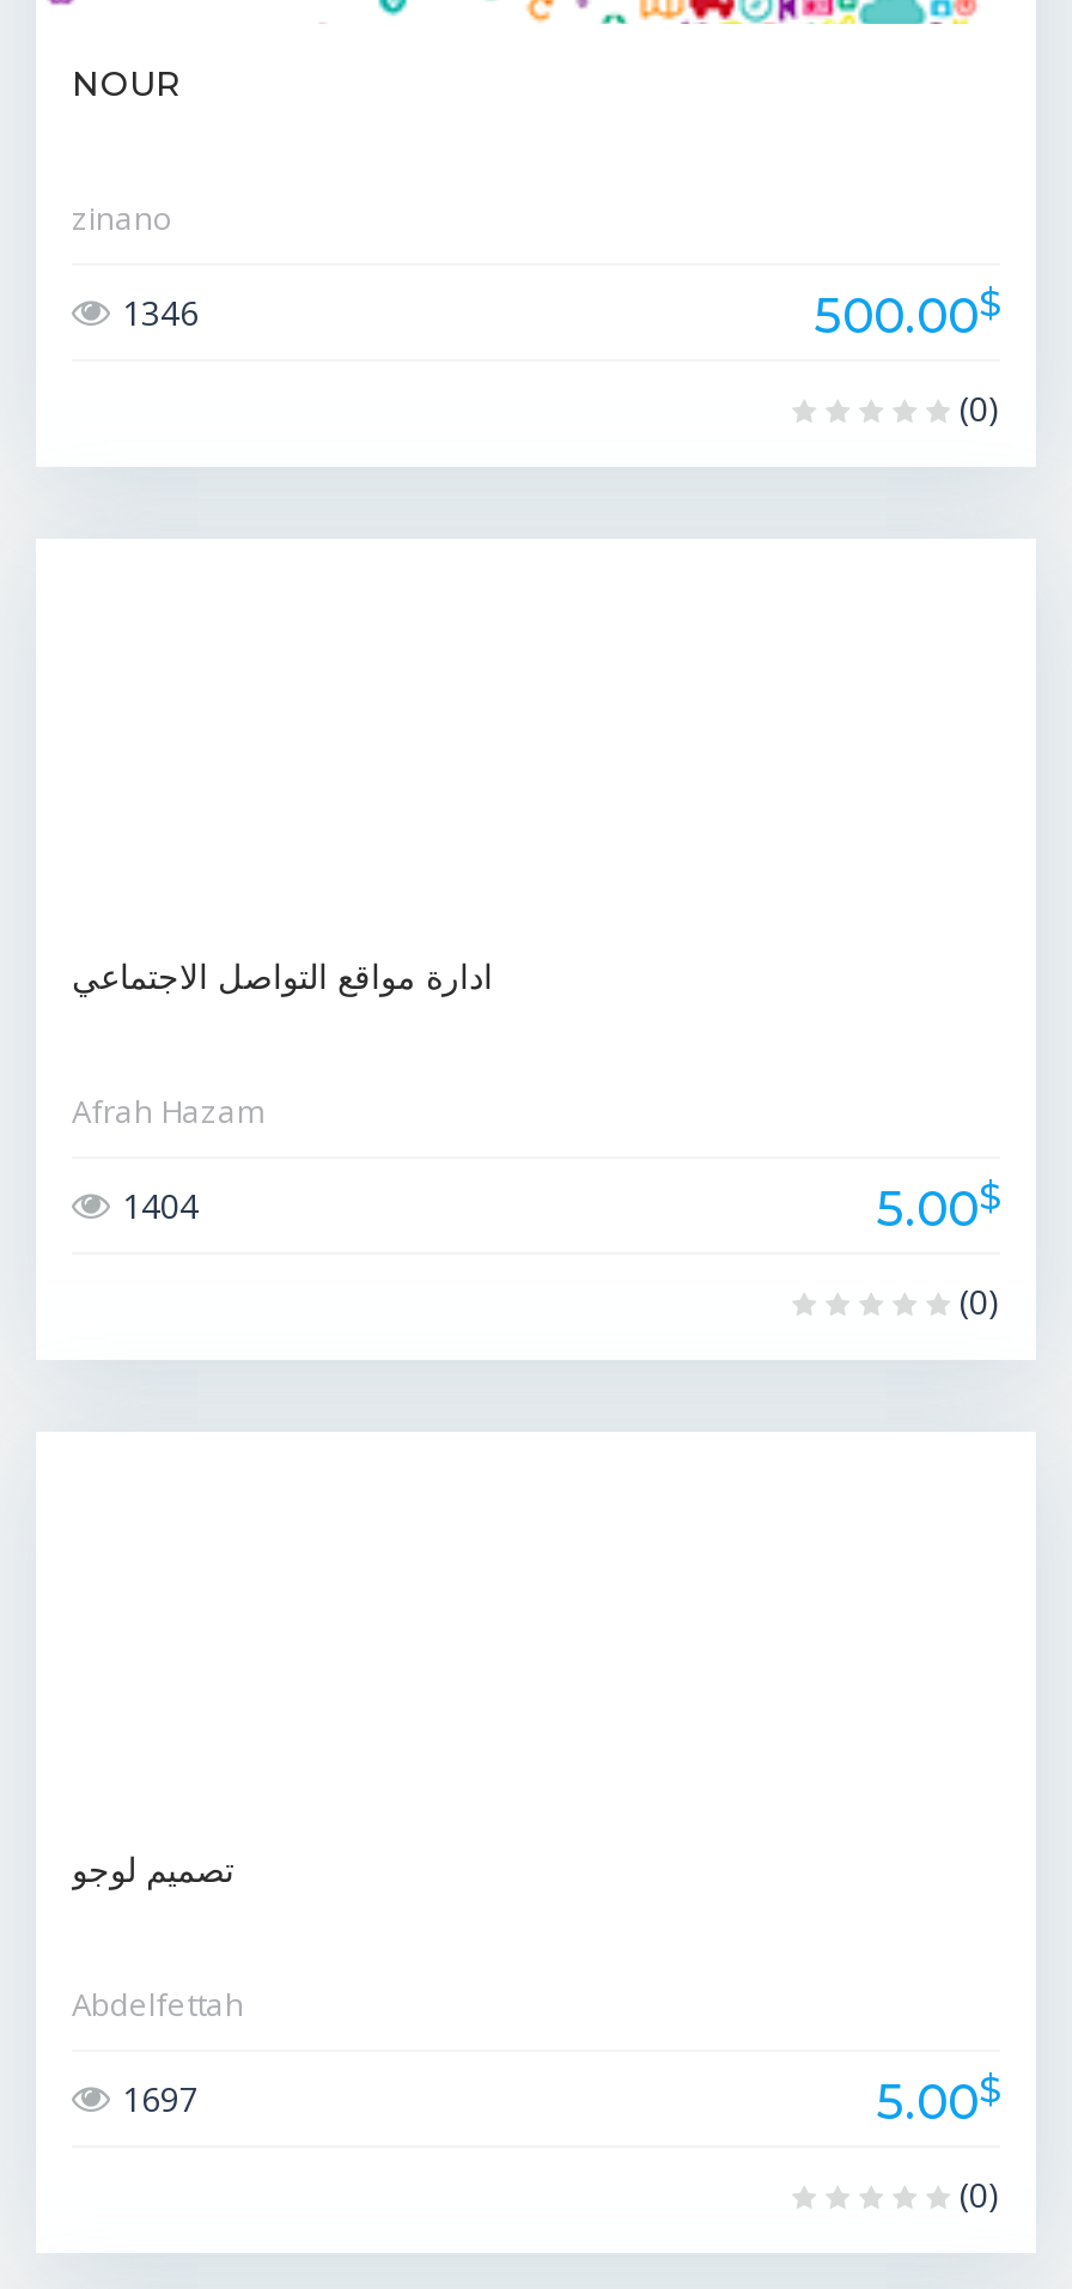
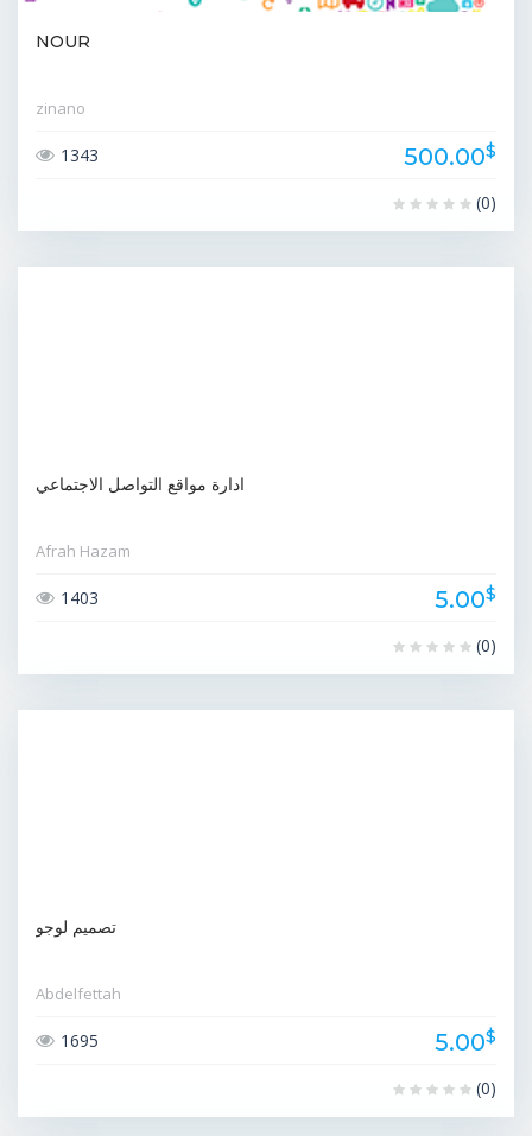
[122,290,199,335] 1346 -> [61,144,99,166] 1343
[122,1183,199,1228] 1404 -> [61,586,99,609] 1403
[122,2076,199,2121] 1697 -> [61,1029,99,1052] 1695

